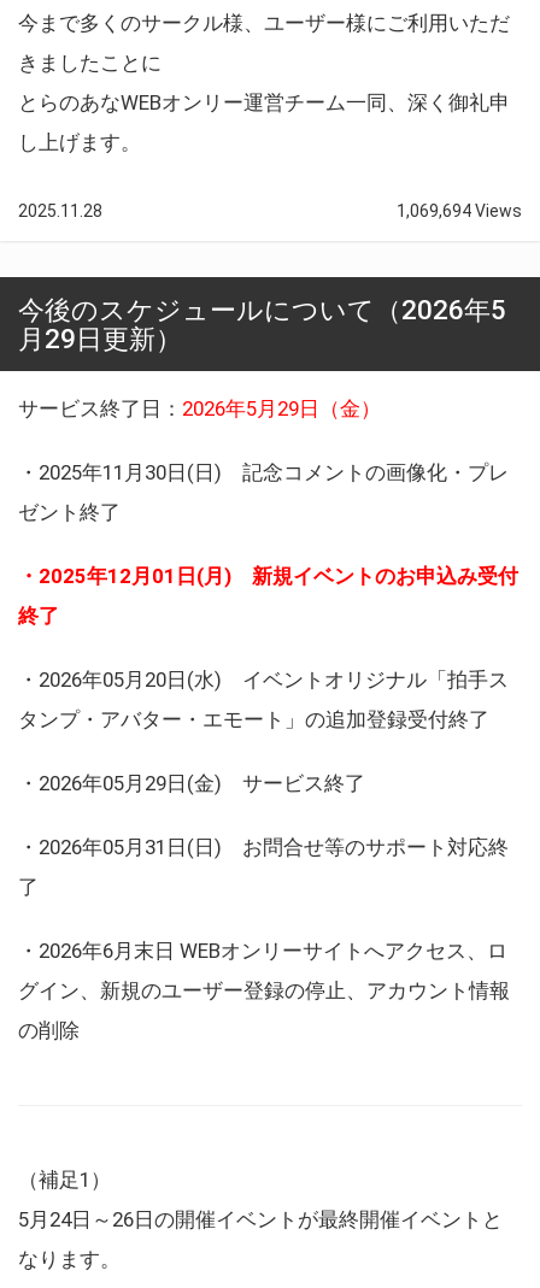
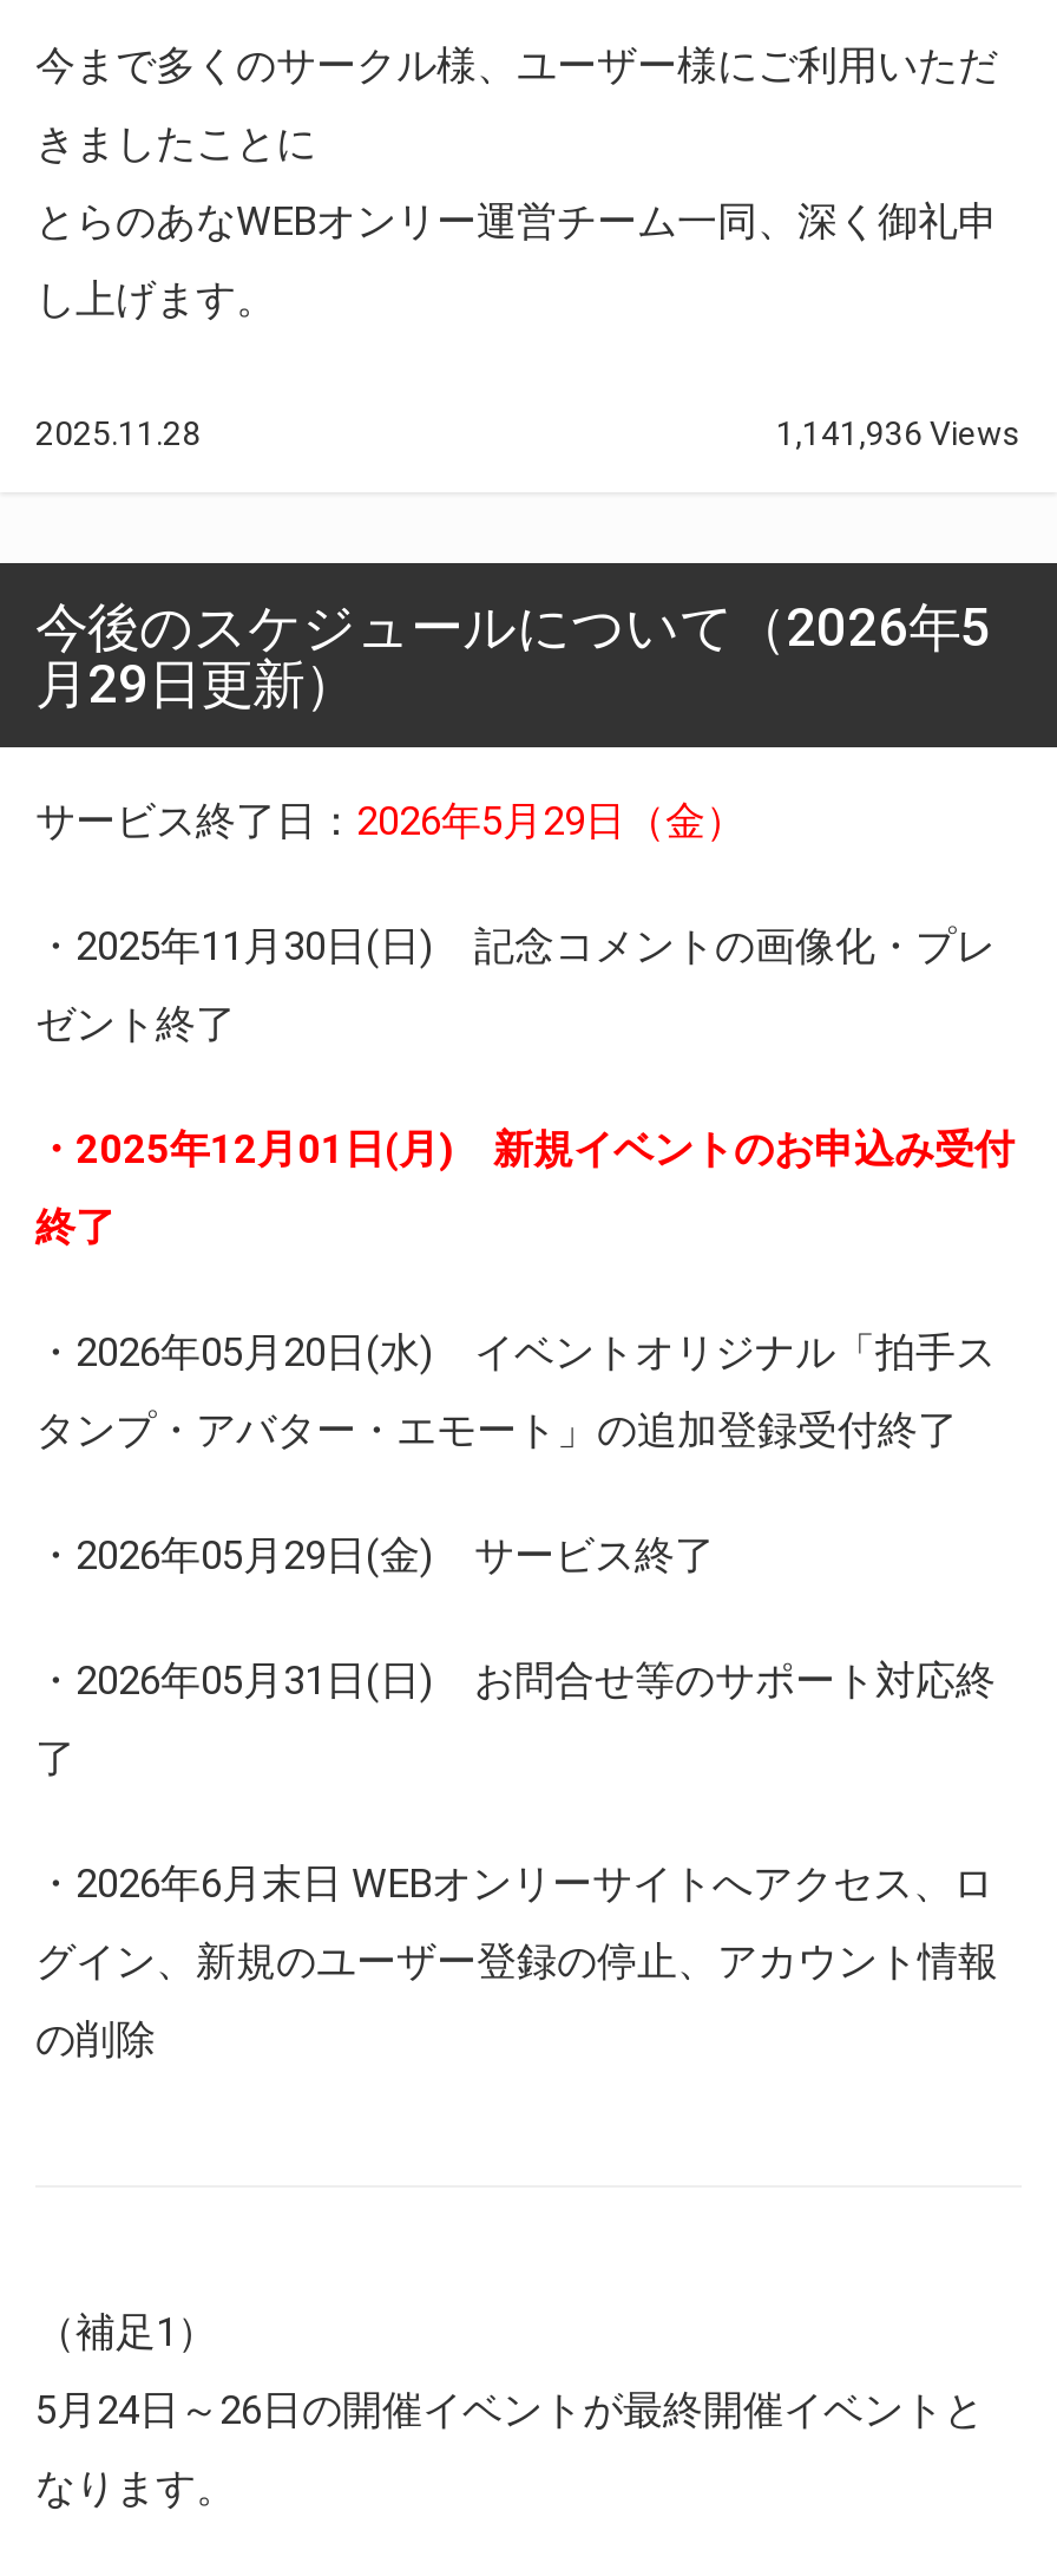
[397,201,522,220] 1,069,694 Views -> [776,414,1022,452] 1,141,936 Views

